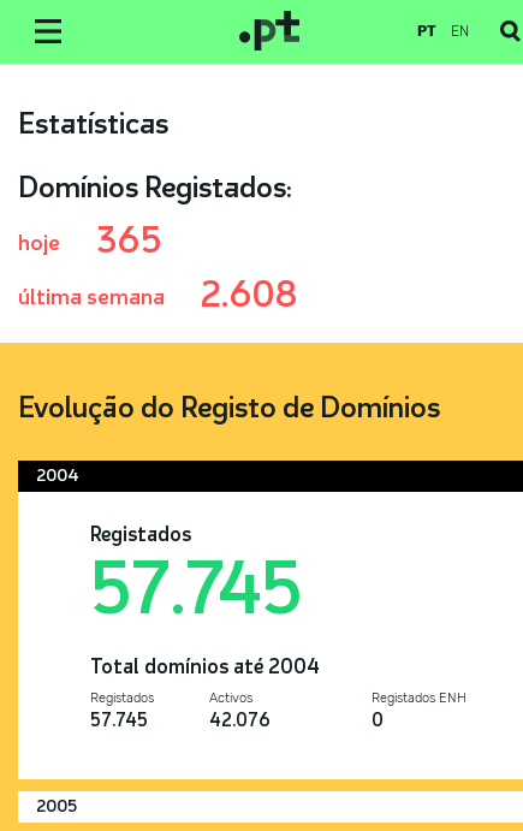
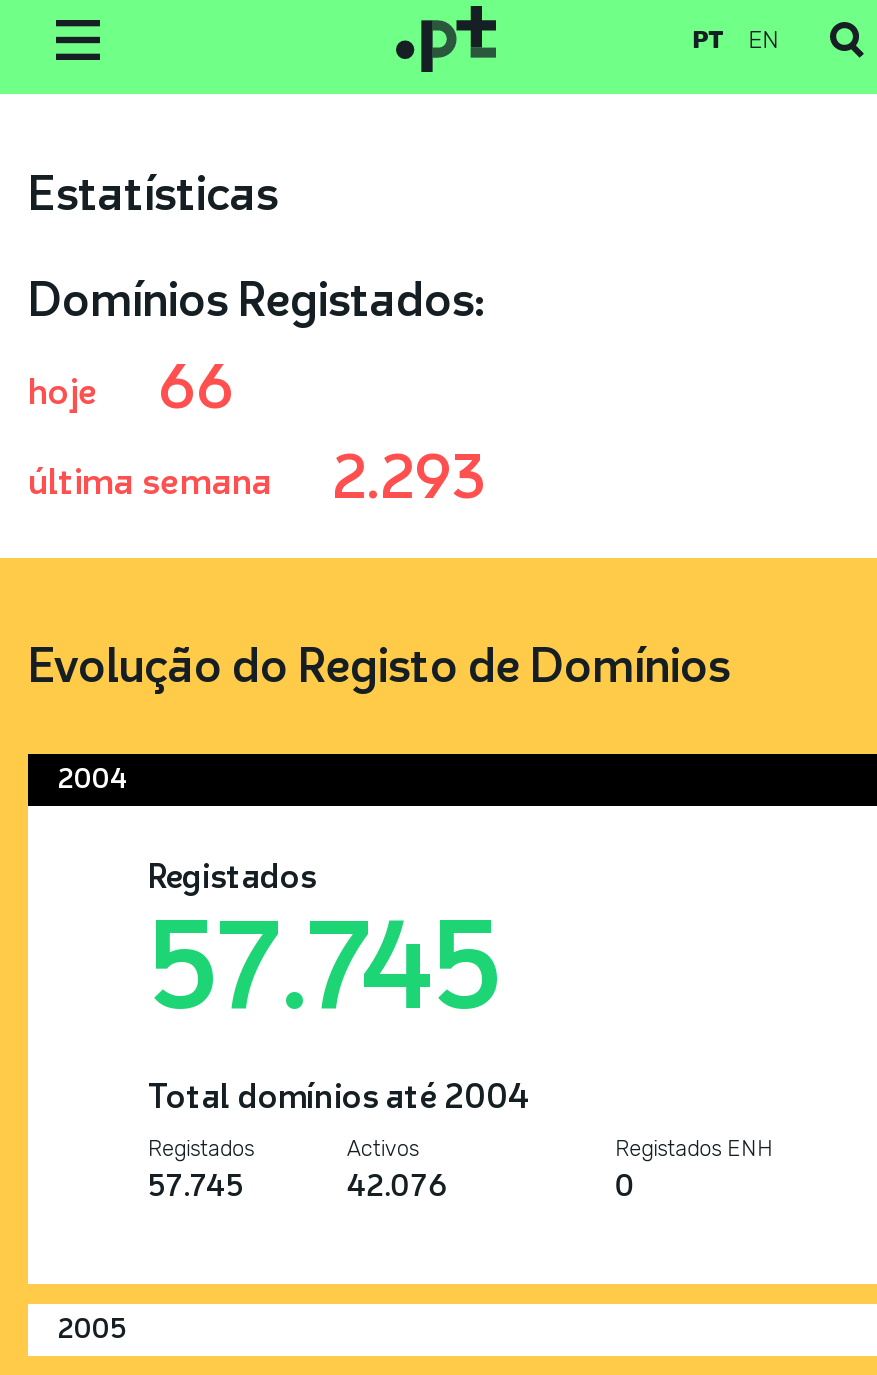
[18,218,162,262] hoje 365 -> [28,350,234,424] hoje 66
[18,272,298,316] última semana 2.608 -> [28,440,488,514] última semana 2.293

